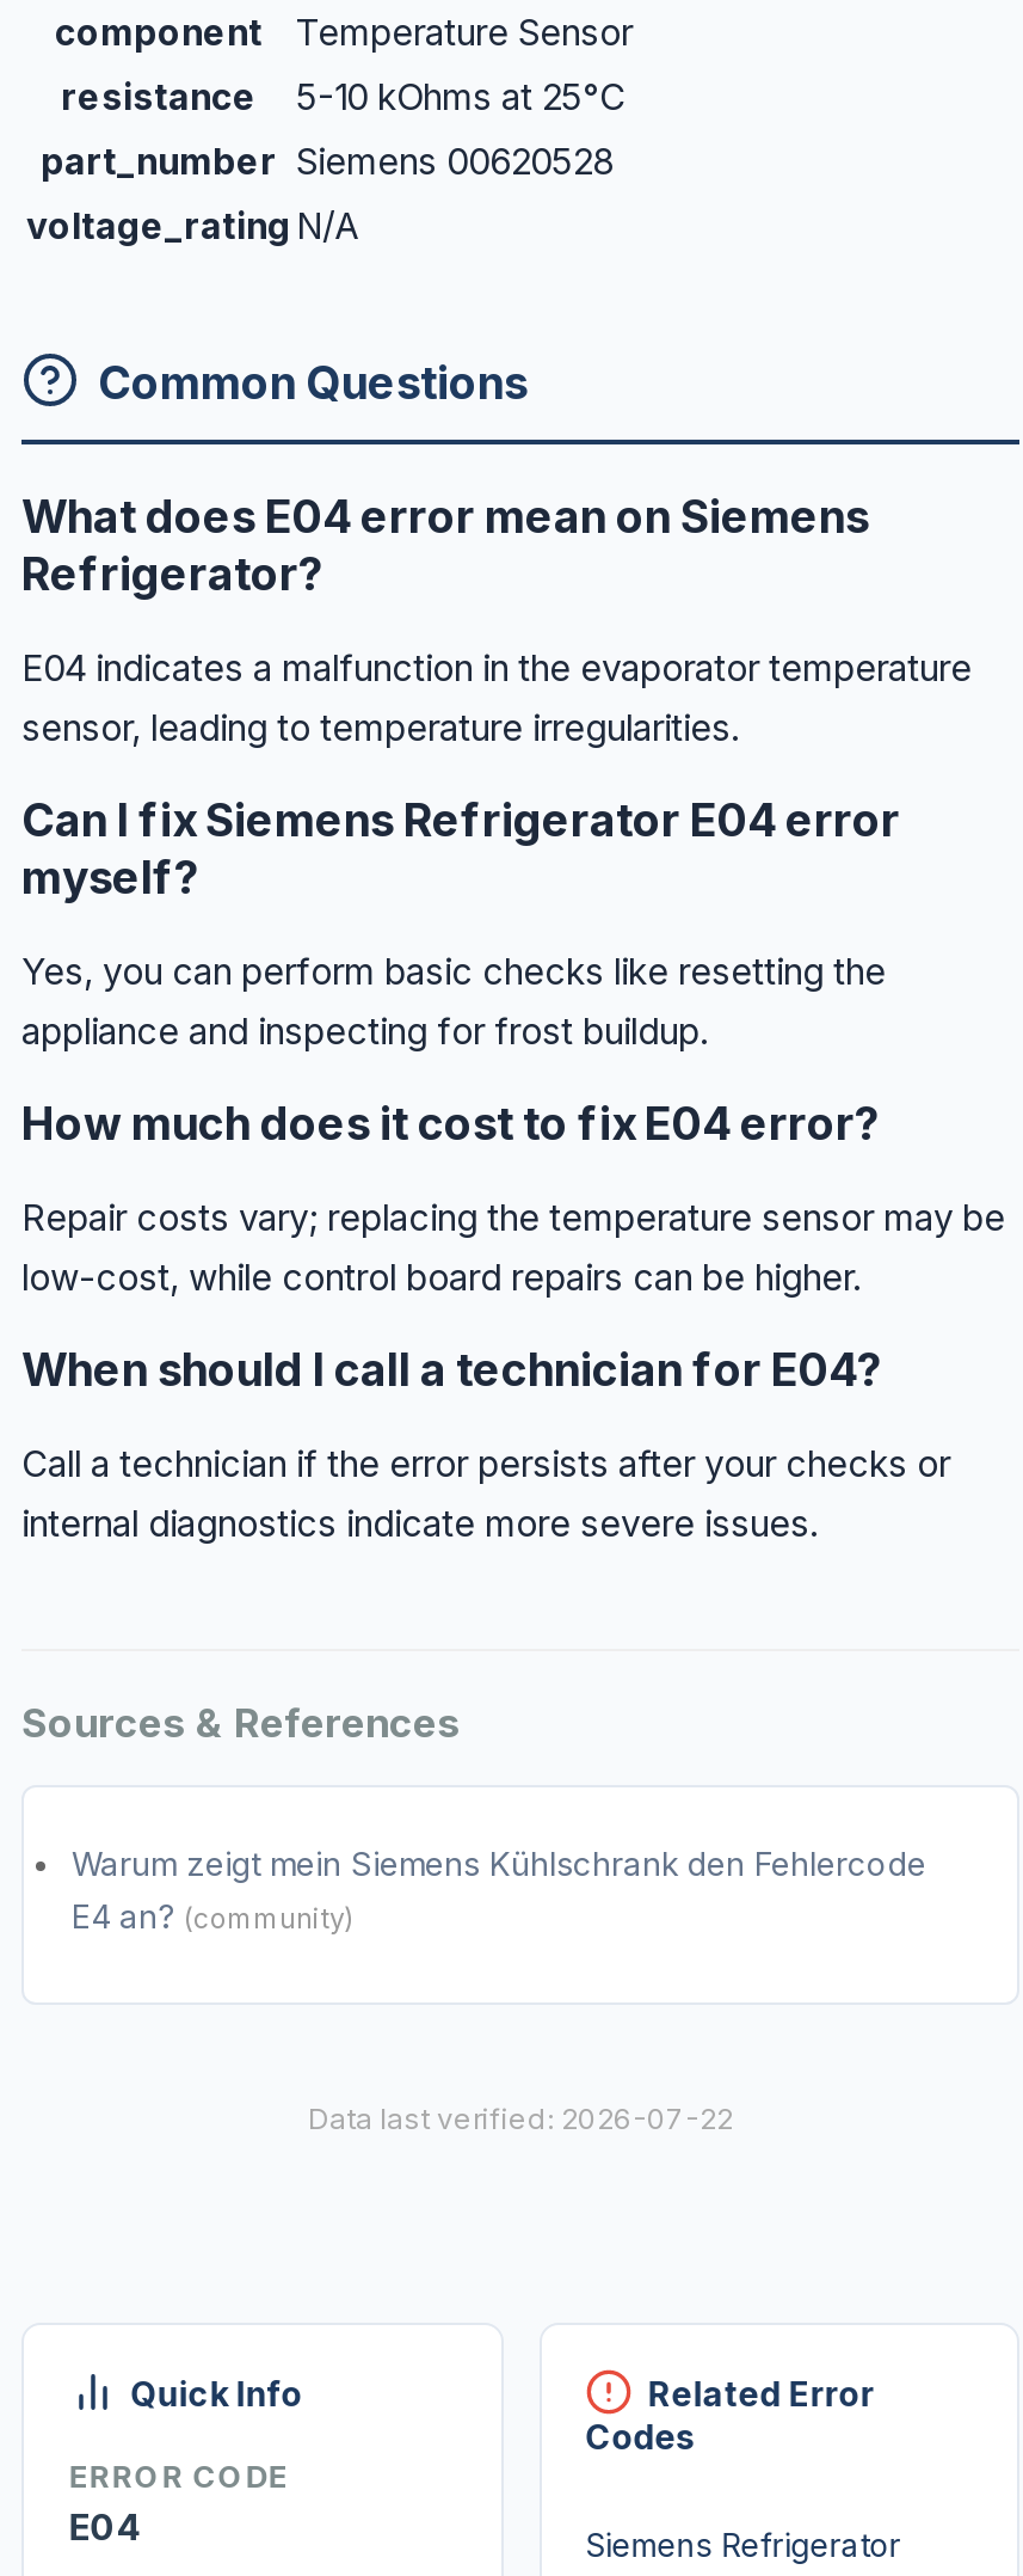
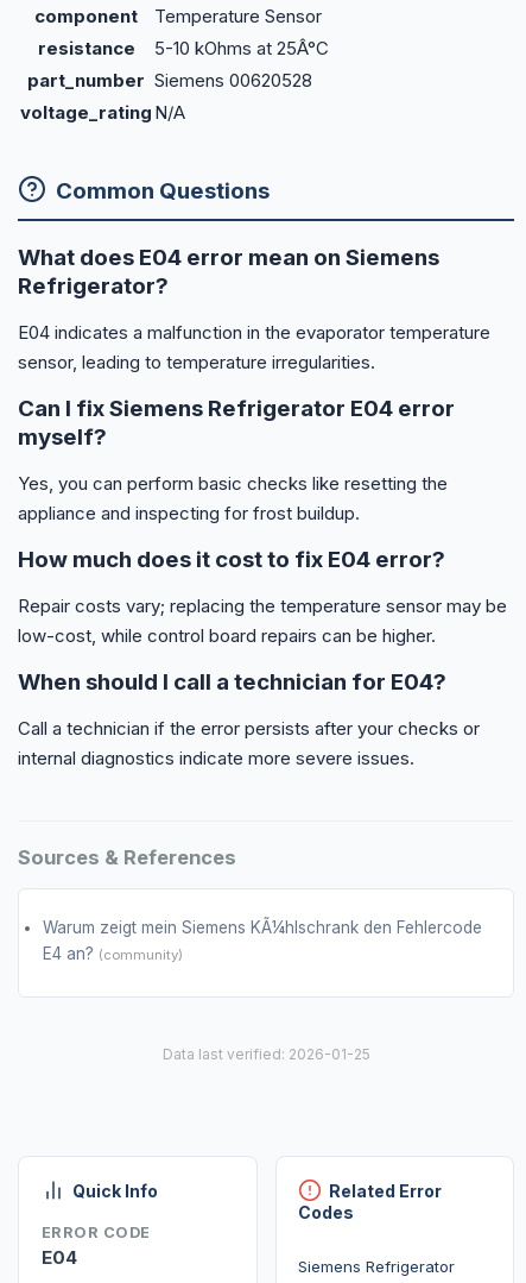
[61,75,625,120] resistance 5-10 kOhms at 25°C -> [37,37,329,60] resistance 5-10 kOhms at 25Â°C
[72,1844,926,1882] Warum zeigt mein Siemens Kühlschrank den Fehlercode -> [43,917,482,937] Warum zeigt mein Siemens KÃ¼hlschrank den Fehlercode
[308,2100,733,2136] Data last verified: 2026-07-22 -> [162,1045,370,1063] Data last verified: 2026-01-25

